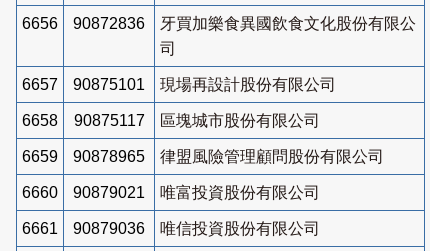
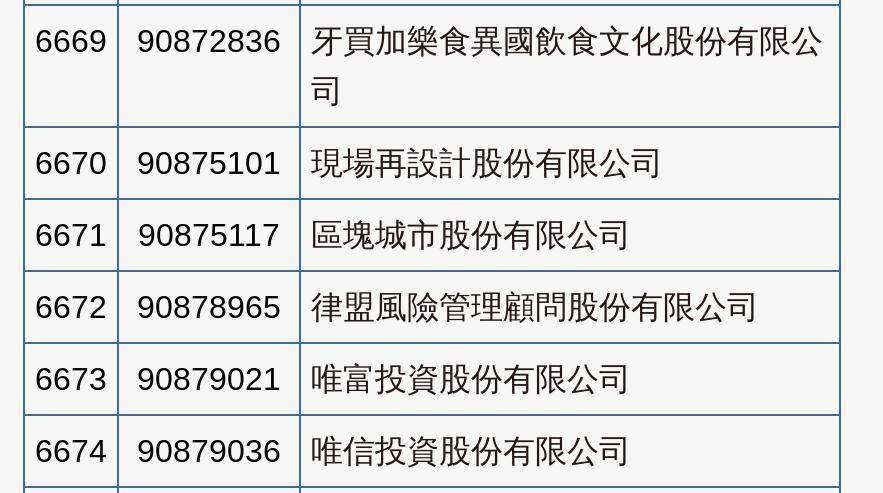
[22,15,416,32] 6656 90872836 牙買加樂食異國飲食文化股份有限公 -> [35,24,823,58] 6669 90872836 牙買加樂食異國飲食文化股份有限公
[22,76,336,93] 6657 90875101 現場再設計股份有限公司 -> [35,146,663,180] 6670 90875101 現場再設計股份有限公司
[22,112,320,129] 6658 90875117 區塊城市股份有限公司 -> [35,218,631,252] 6671 90875117 區塊城市股份有限公司
[22,148,384,165] 6659 90878965 律盟風險管理顧問股份有限公司 -> [35,290,759,324] 6672 90878965 律盟風險管理顧問股份有限公司
[22,184,320,201] 6660 90879021 唯富投資股份有限公司 -> [35,362,631,396] 6673 90879021 唯富投資股份有限公司
[22,220,320,237] 6661 90879036 唯信投資股份有限公司 -> [35,434,631,468] 6674 90879036 唯信投資股份有限公司

